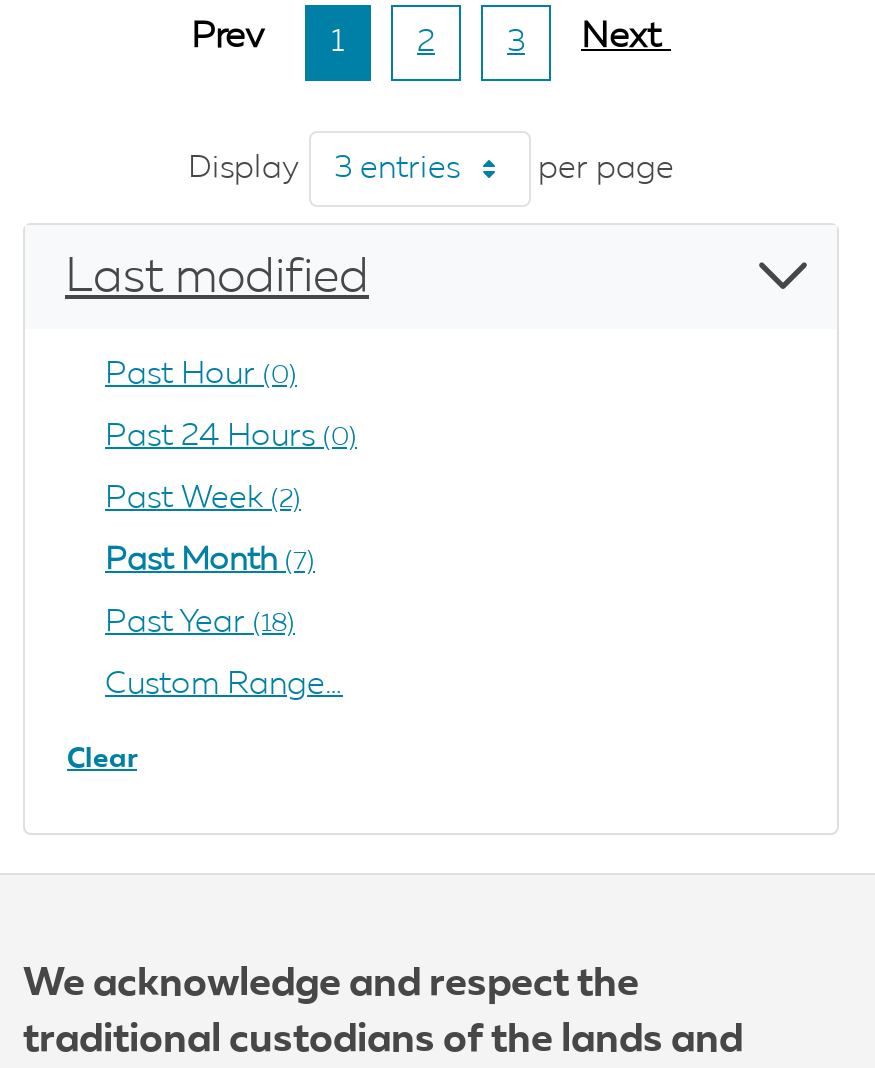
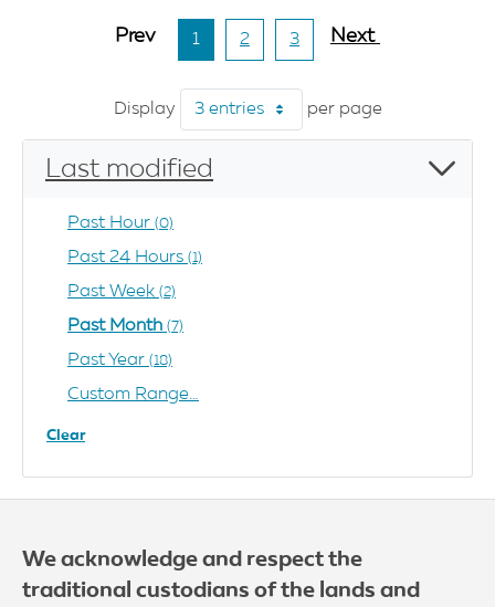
[105,421,357,453] Past 24 Hours (0) -> [67,249,202,266] Past 24 Hours (1)

